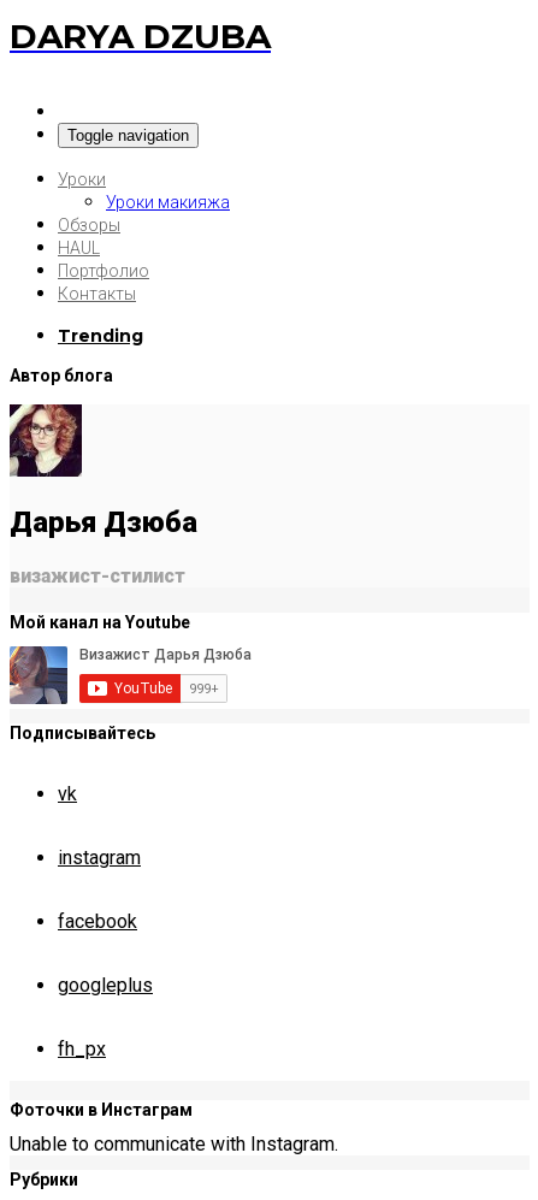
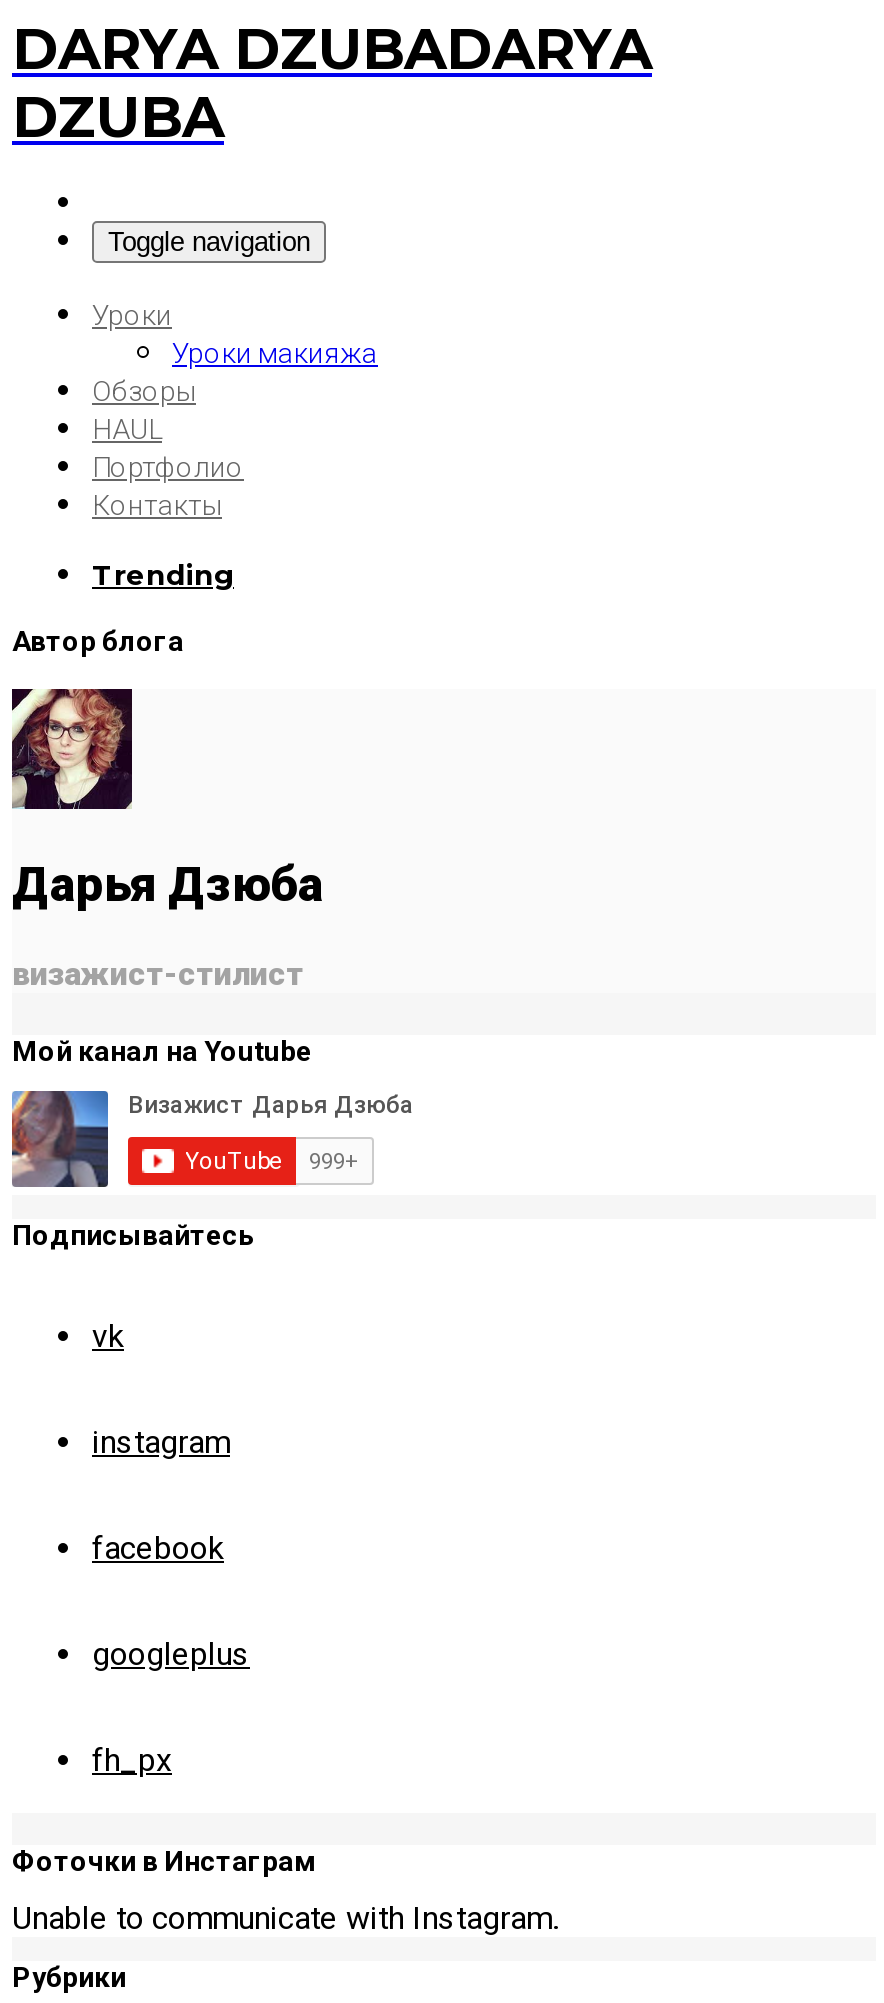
[10,16,271,57] DARYA DZUBA -> [12,15,652,151] DARYA DZUBADARYA | DZUBA

